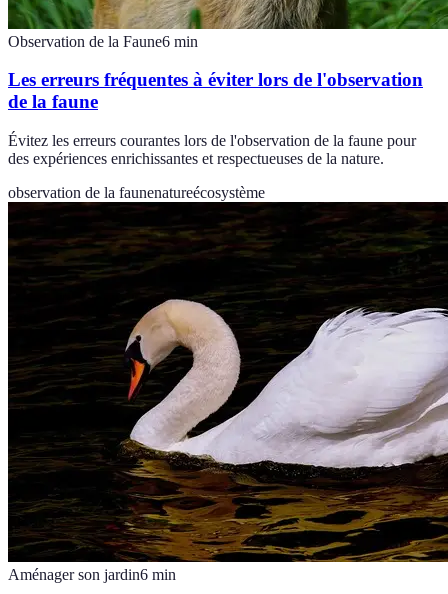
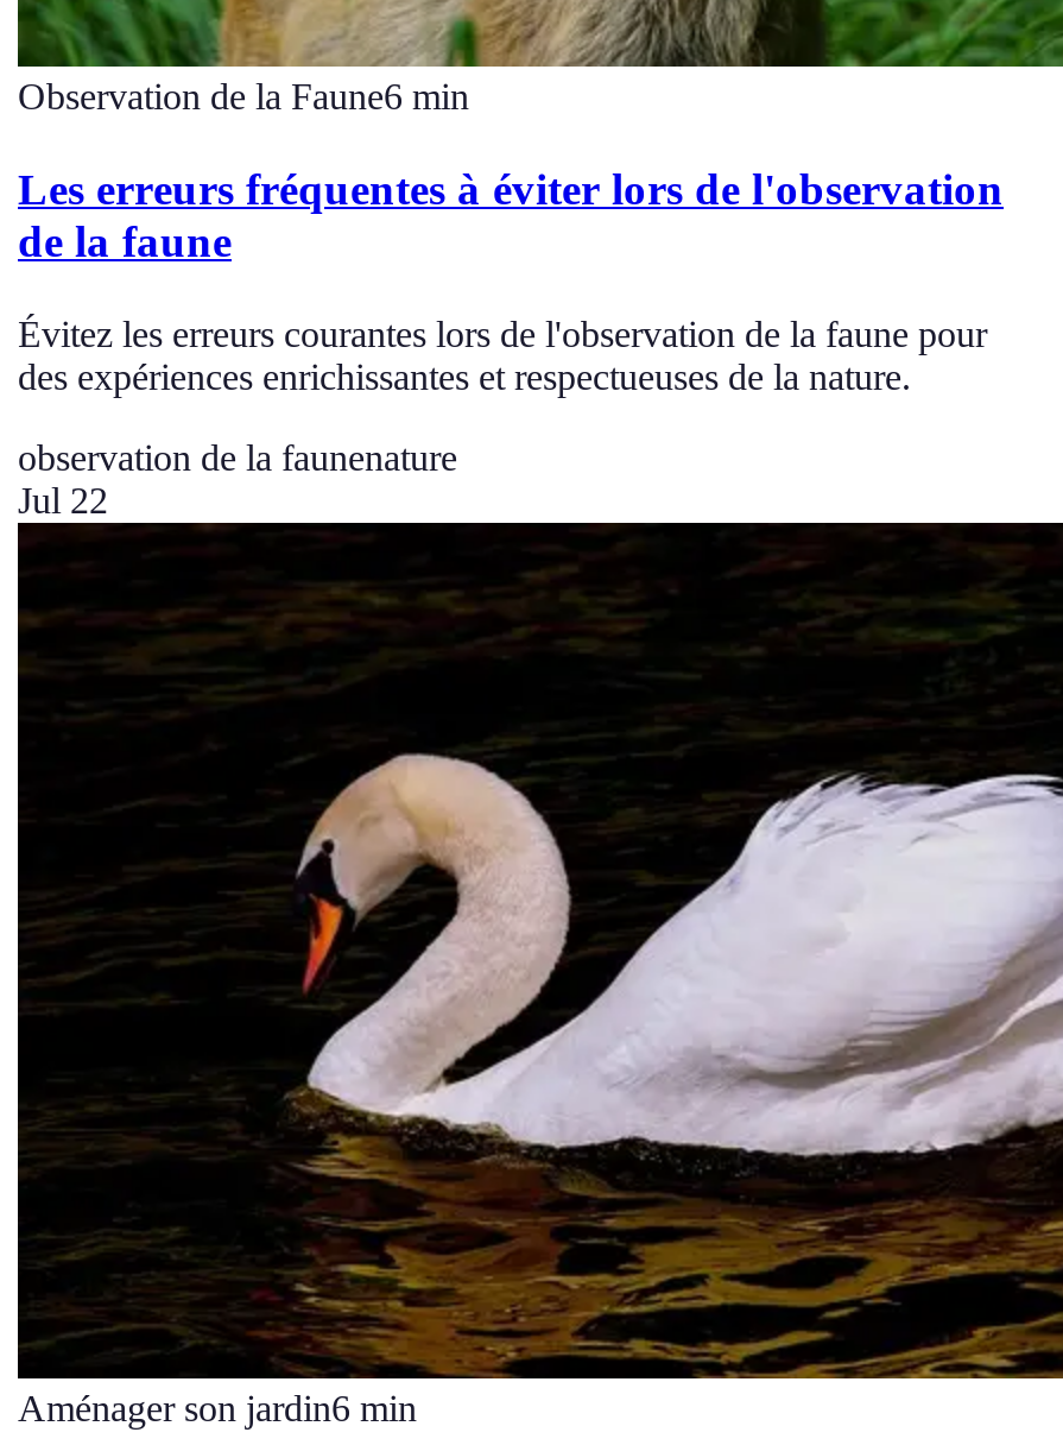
[8,184,265,201] observation de la faunenatureécosystème -> [18,438,457,521] observation de la faunenature | Jul 22

